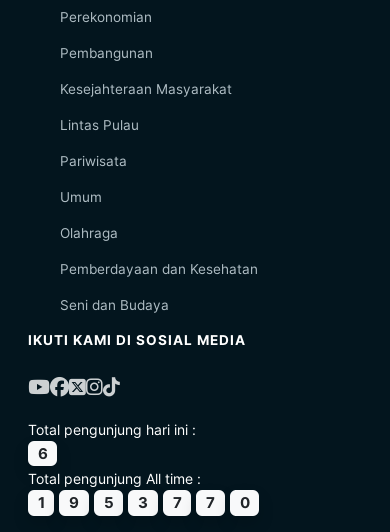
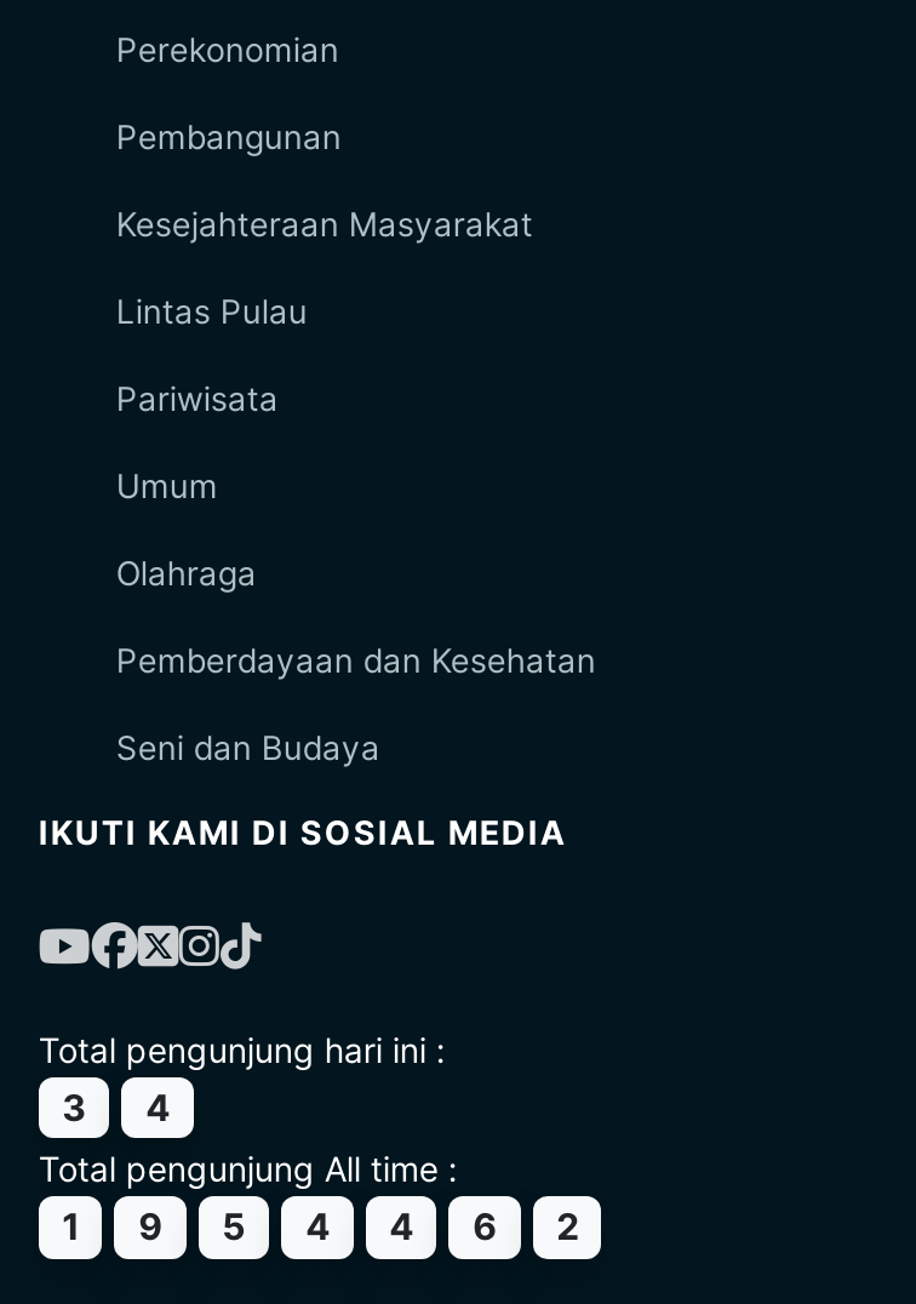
[38,444,48,463] 6 -> [62,1084,170,1130] 3 | 4
[138,493,148,512] 3 -> [306,1204,330,1250] 4
[173,493,182,512] 7 -> [389,1204,413,1250] 4
[206,493,215,512] 7 -> [473,1204,497,1250] 6
[240,493,250,512] 0 -> [556,1204,578,1250] 2

